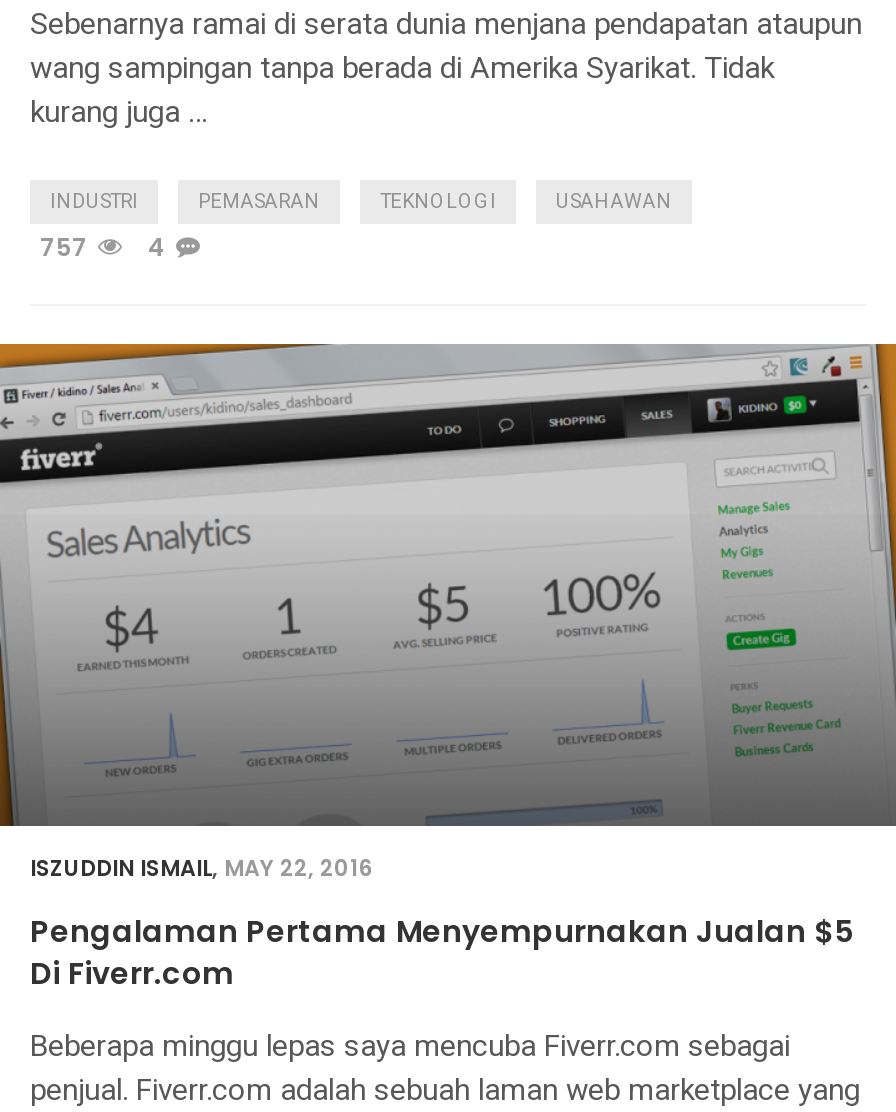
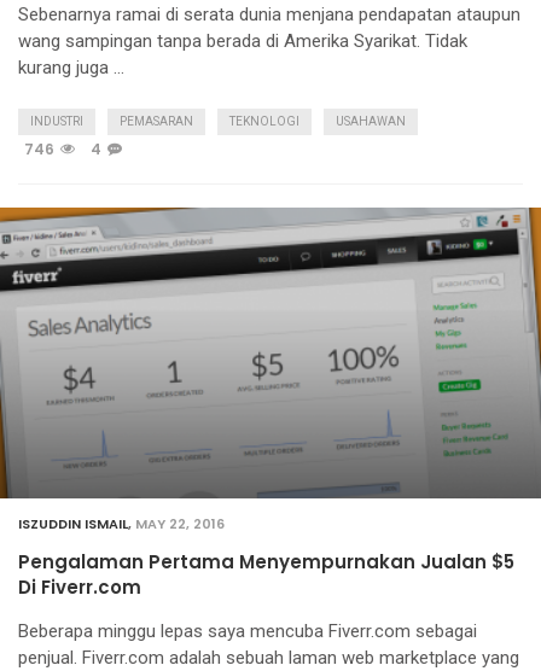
[40,229,166,263] 757 4 -> [24,138,101,159] 746 4

